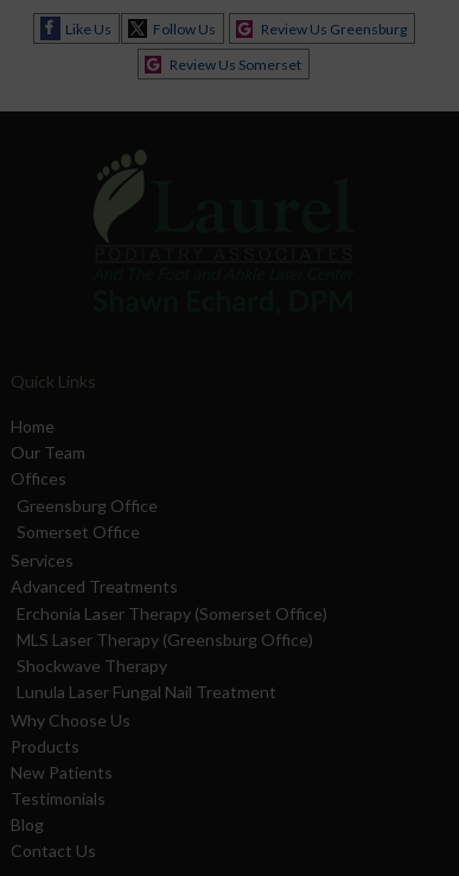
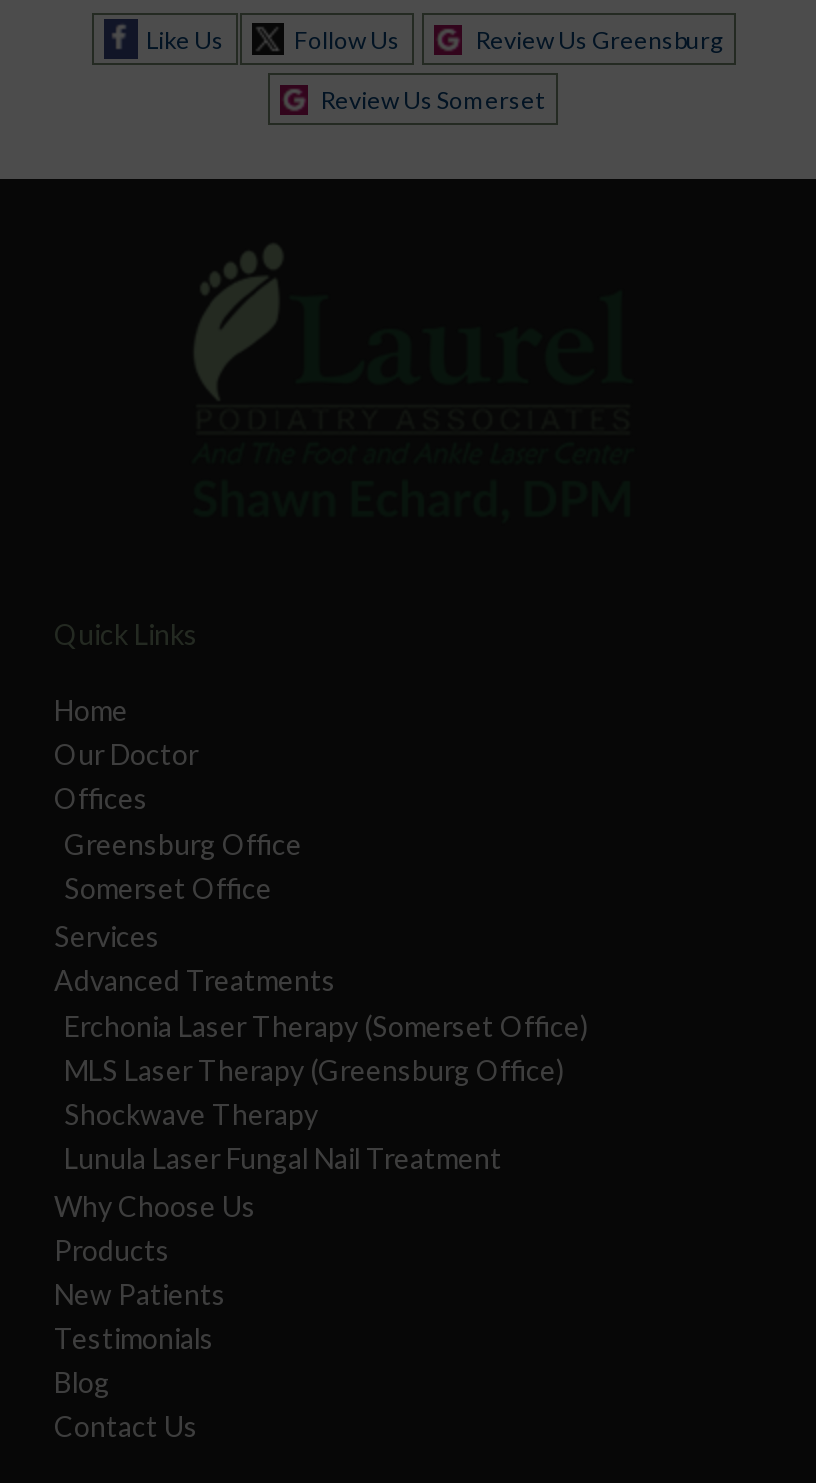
[11,442,85,462] Our Team -> [54,737,198,771] Our Doctor

